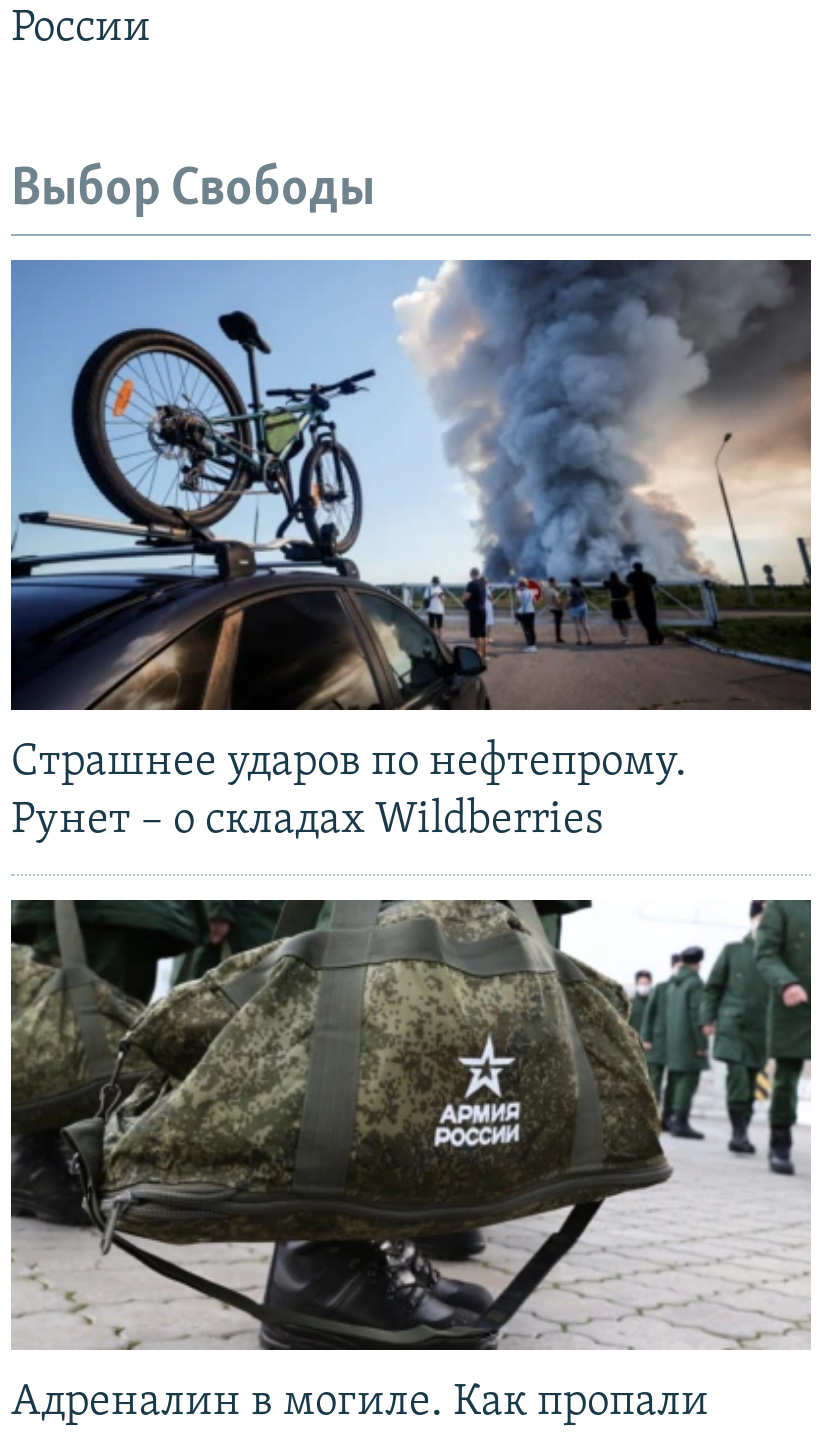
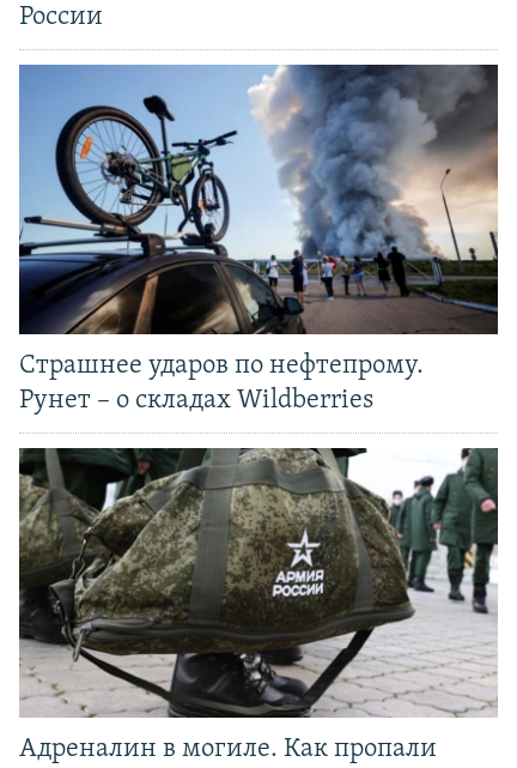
[11,164,375,218] Выбор Свободы -> none

